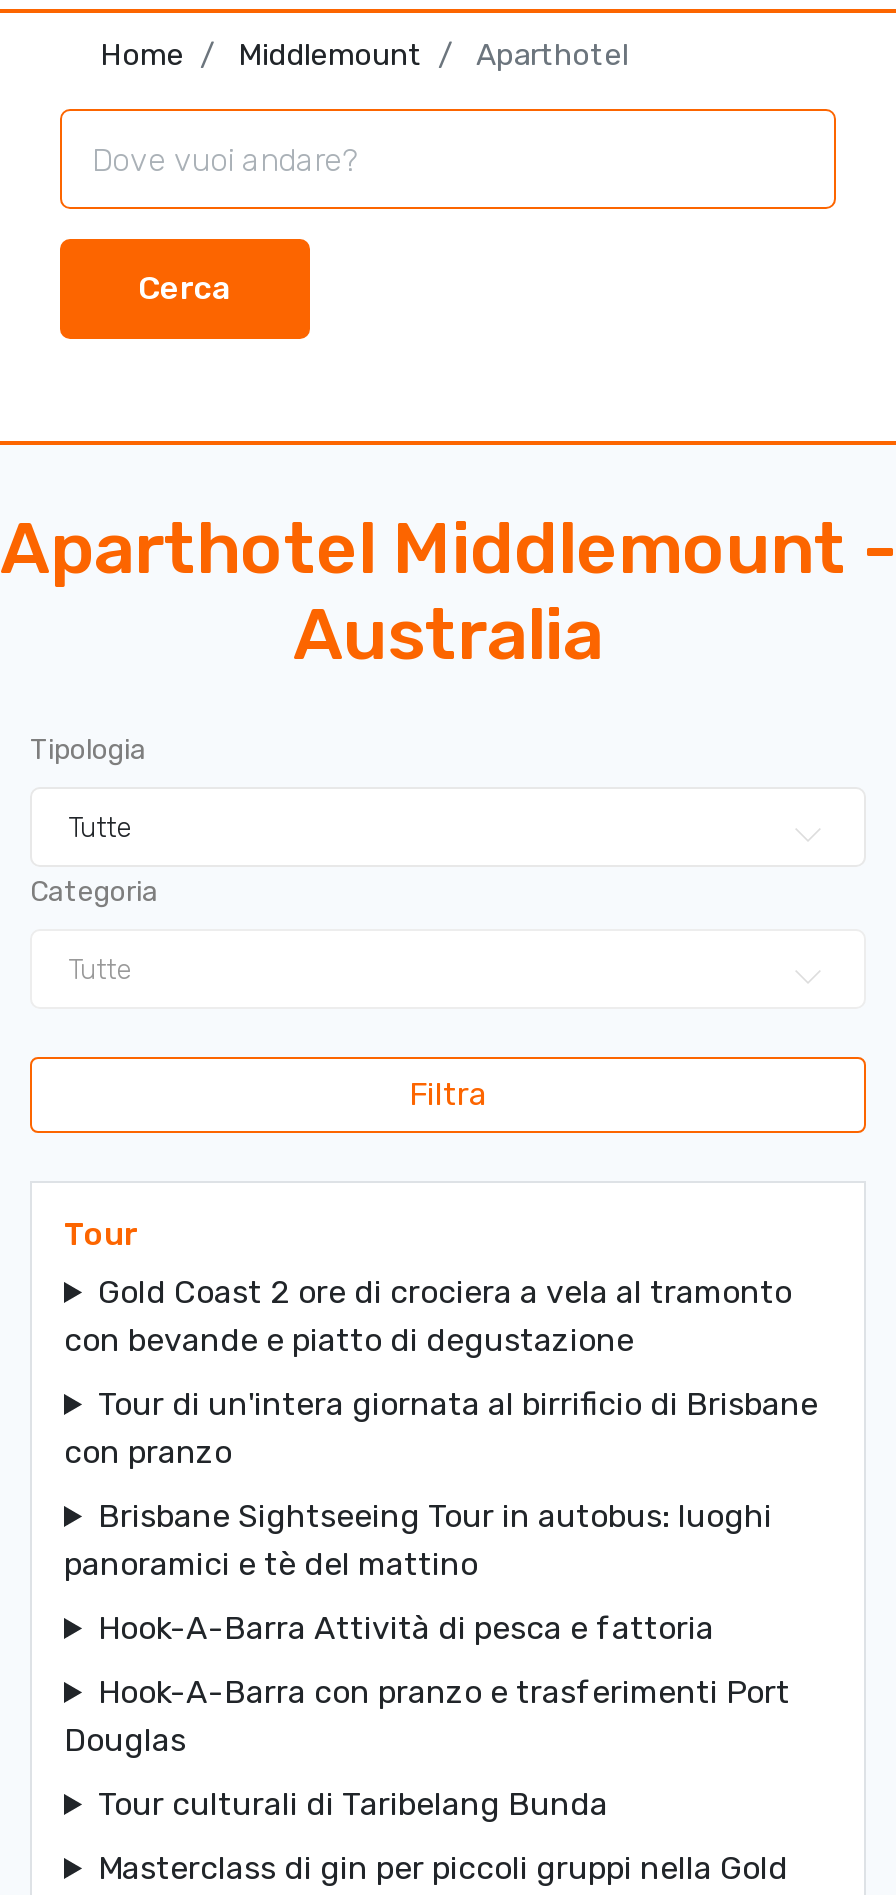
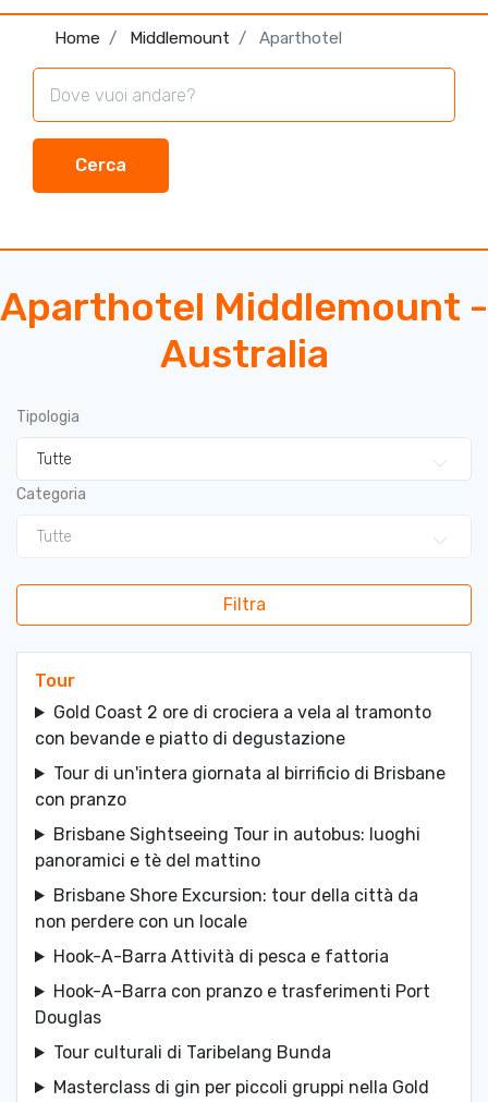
none -> [35,885,418,932] Brisbane Shore Excursion: tour della città da | non perdere con un locale

